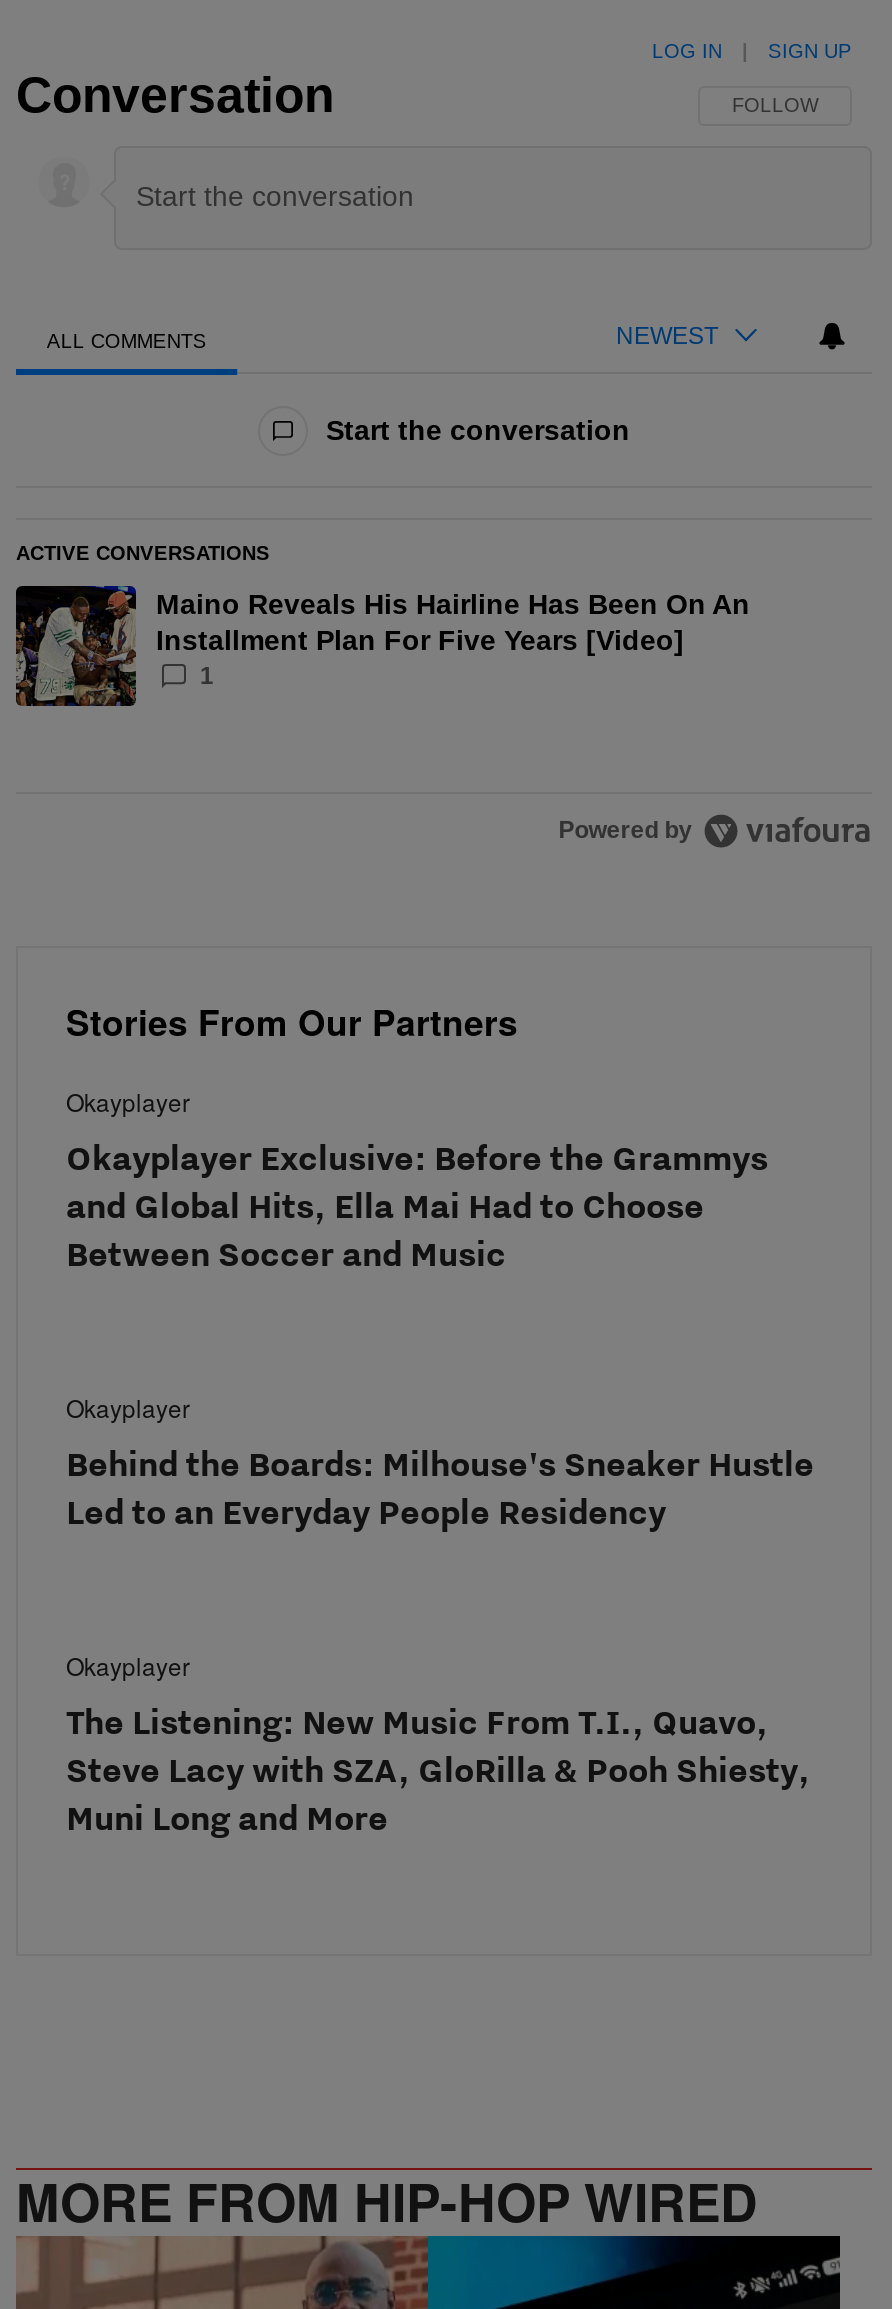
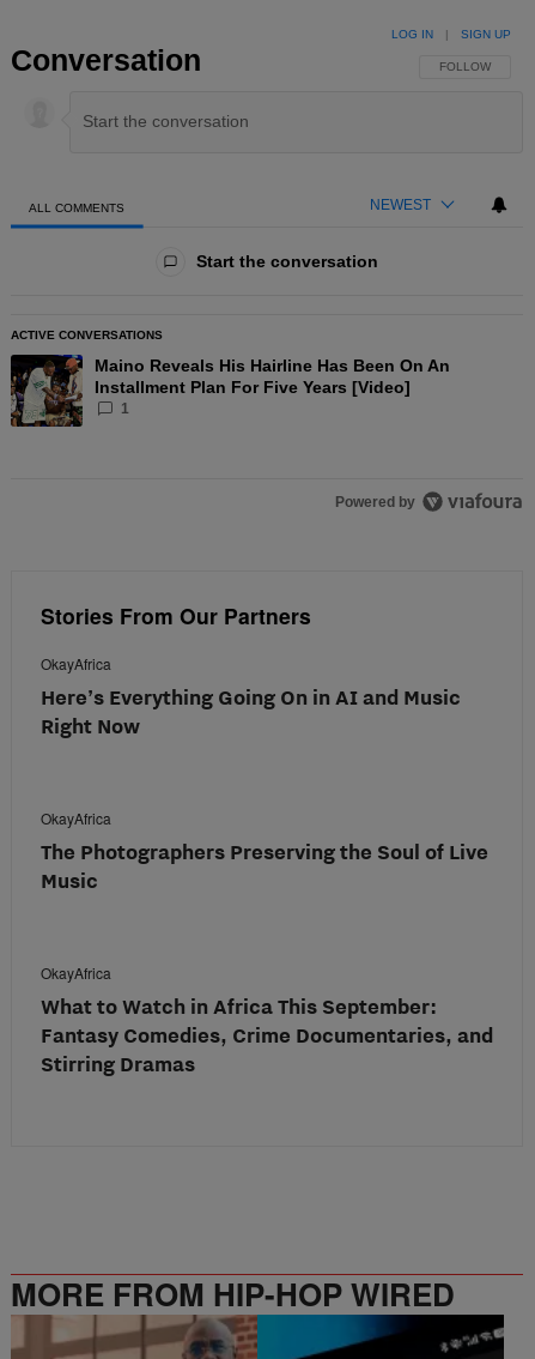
[66,1083,768,1273] Okayplayer | Okayplayer Exclusive: Before the Grammys | and Global Hits, Ella Mai Had to Choose | Between Soccer and Music -> [41,653,461,738] OkayAfrica | Here’s Everything Going On in AI and Music | Right Now
[66,1389,814,1531] Okayplayer | Behind the Boards: Milhouse's Sneaker Hustle | Led to an Everyday People Residency -> [41,808,488,893] OkayAfrica | The Photographers Preserving the Soul of Live | Music
[66,1647,810,1837] Okayplayer | The Listening: New Music From T.I., Quavo, | Steve Lacy with SZA, GloRilla & Pooh Shiesty, | Muni Long and More -> [41,962,493,1076] OkayAfrica | What to Watch in Africa This September: | Fantasy Comedies, Crime Documentaries, and | Stirring Dramas

